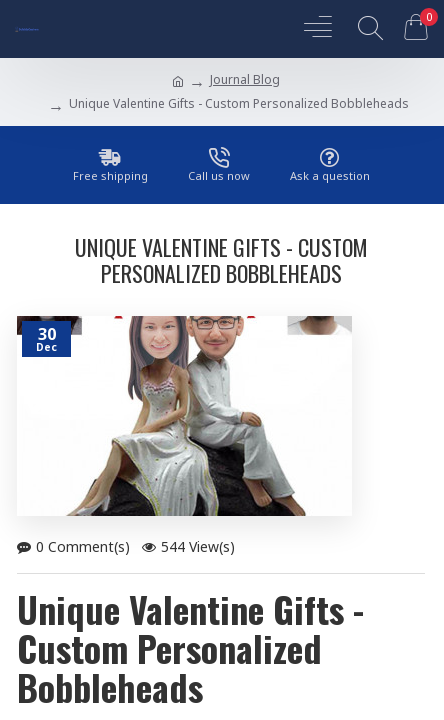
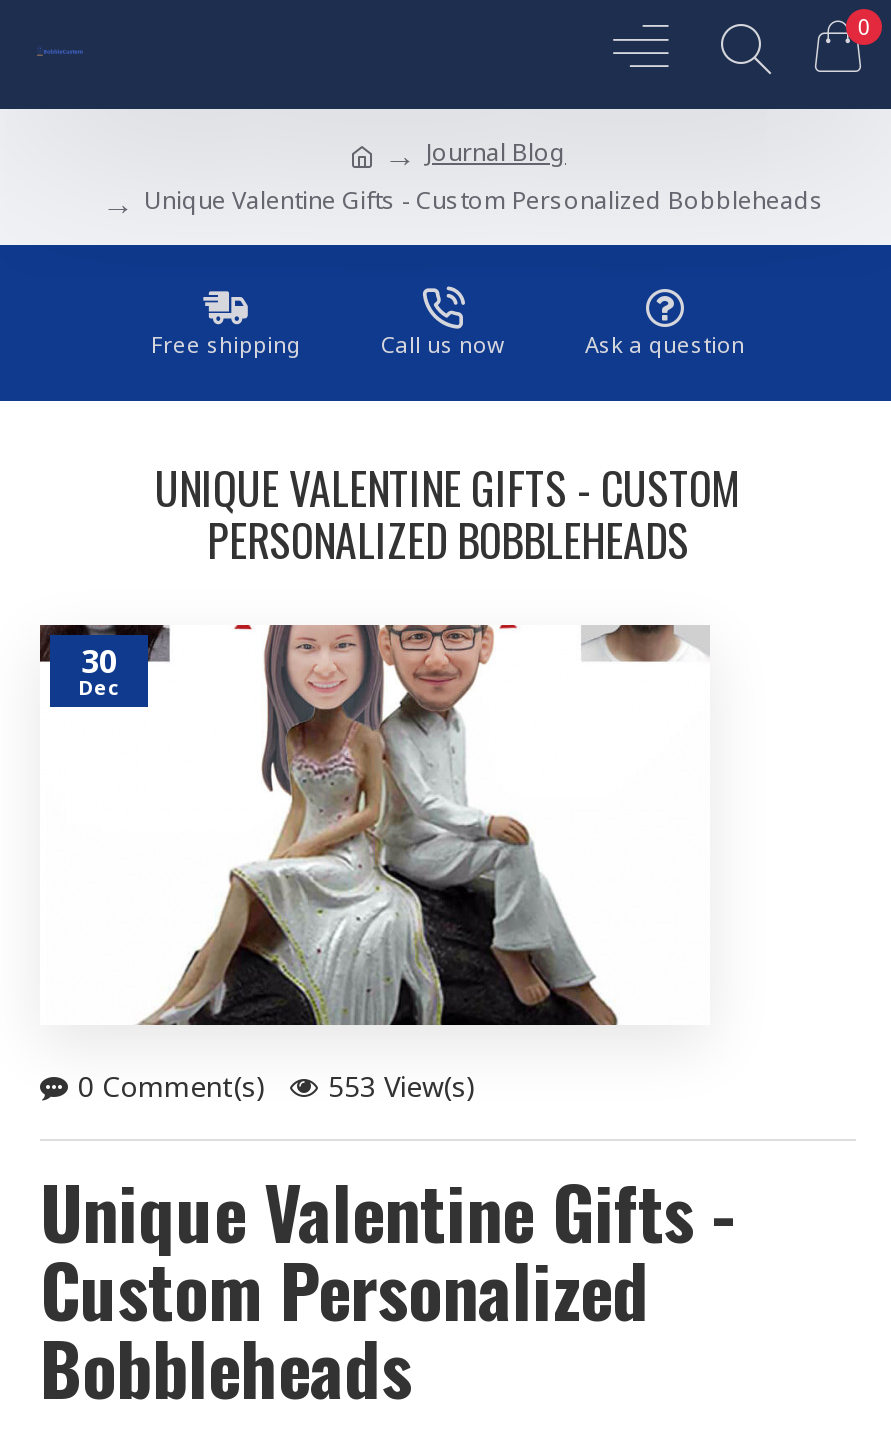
[36,537,235,556] 0 Comment(s) 544 View(s) -> [78,1067,476,1105] 0 Comment(s) 553 View(s)

